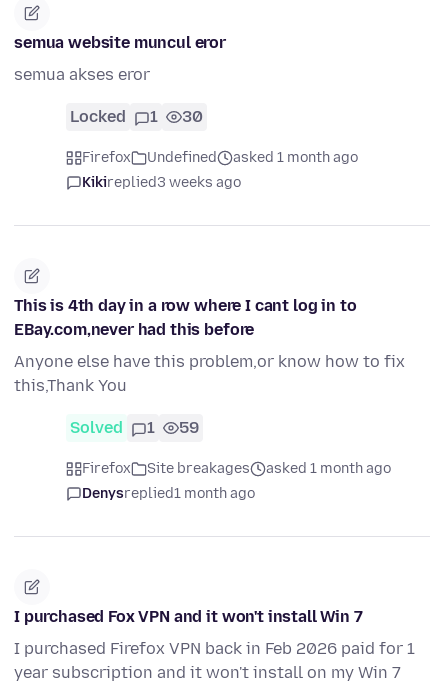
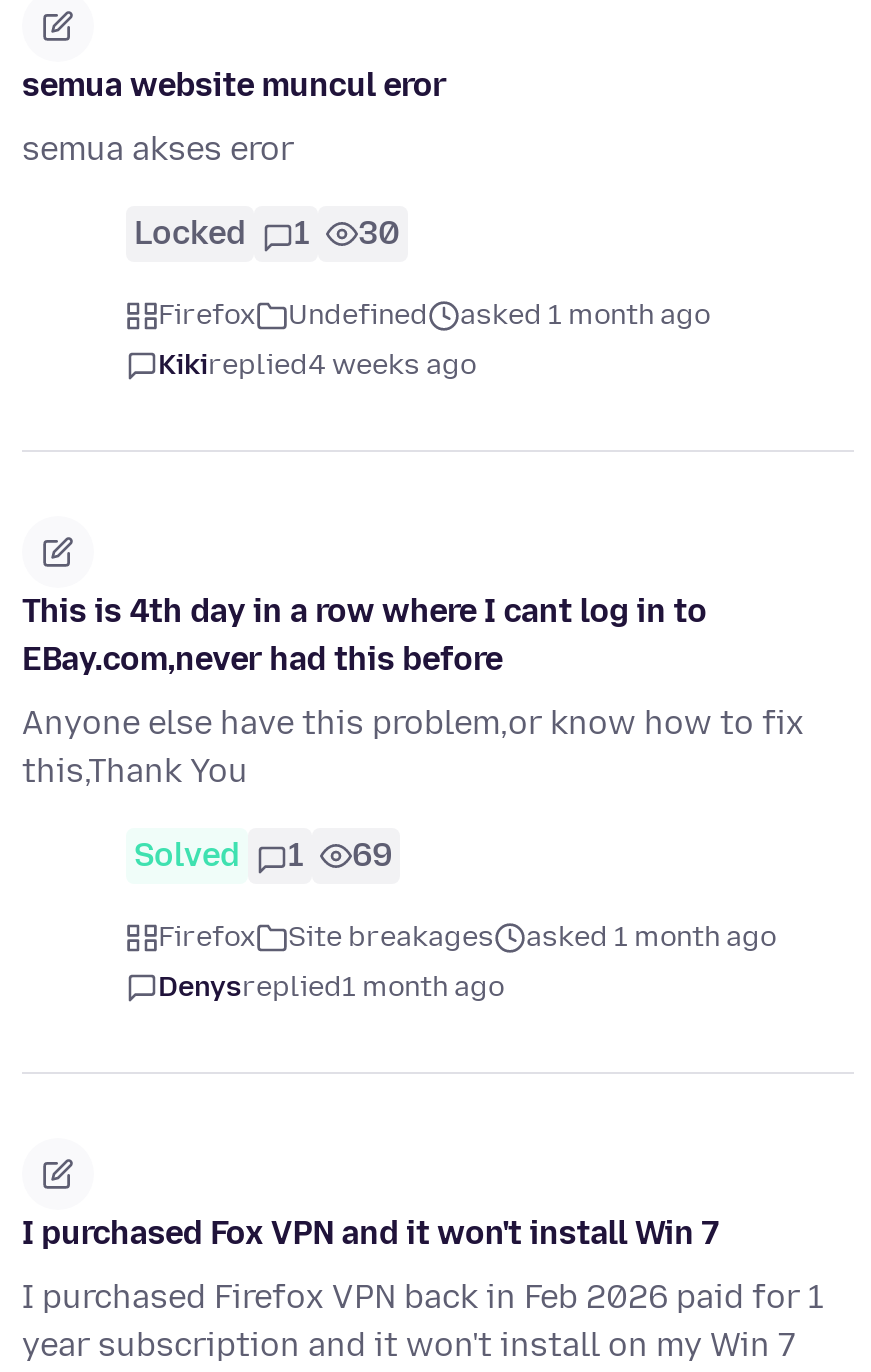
[82,174,241,191] Kikireplied3 weeks ago -> [158,349,476,383] Kikireplied4 weeks ago
[70,418,199,437] Solved 1 59 -> [134,837,392,875] Solved 1 69

